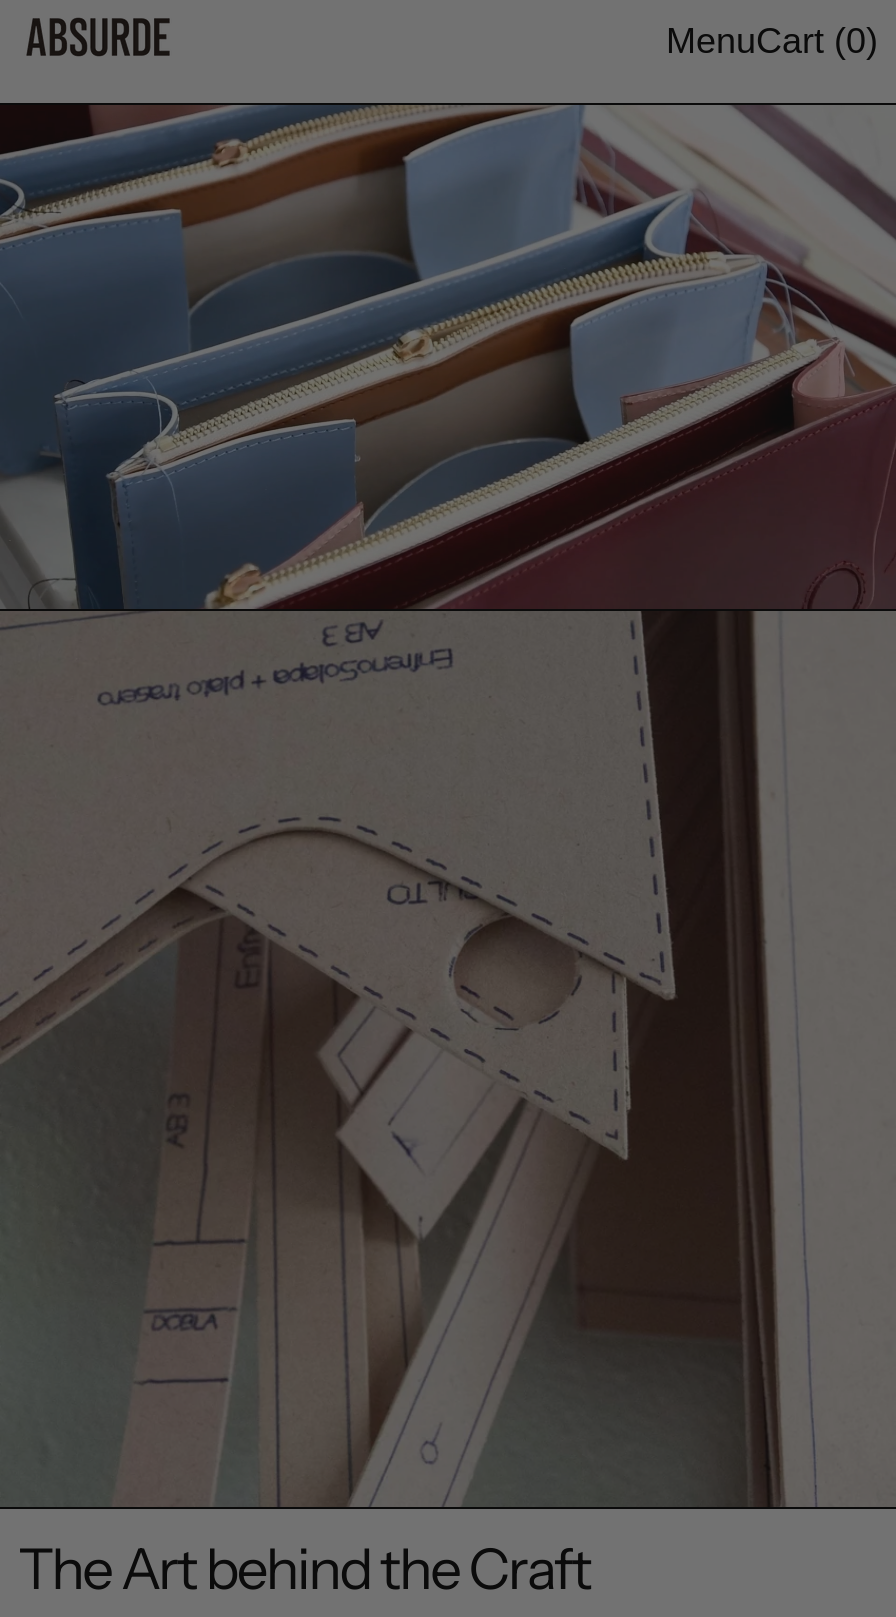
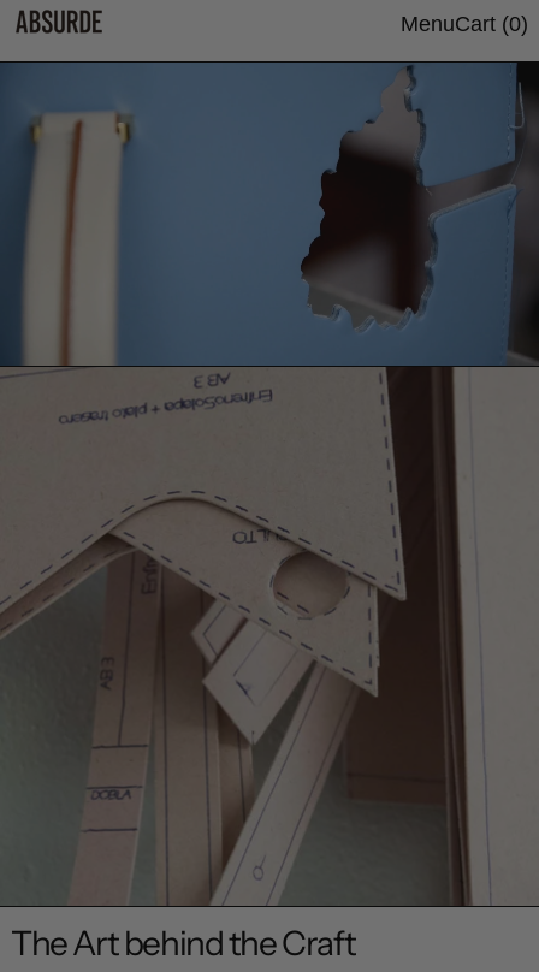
[6,103,890,611] [image] -> [4,61,535,367] [image]

